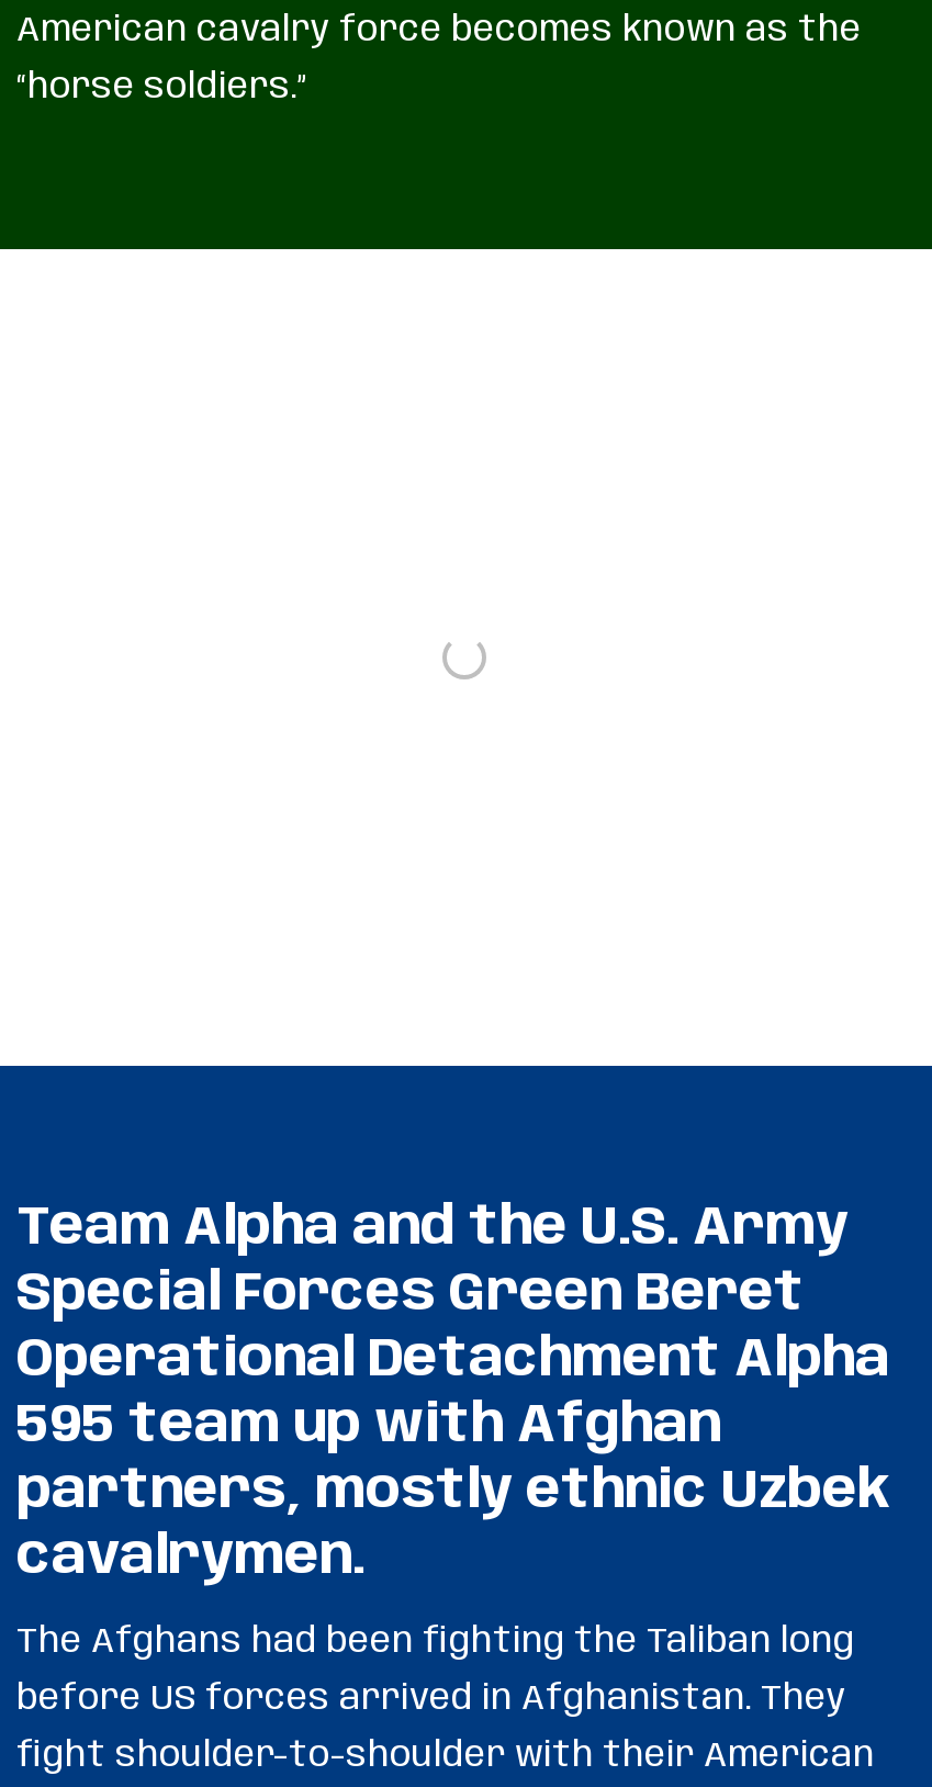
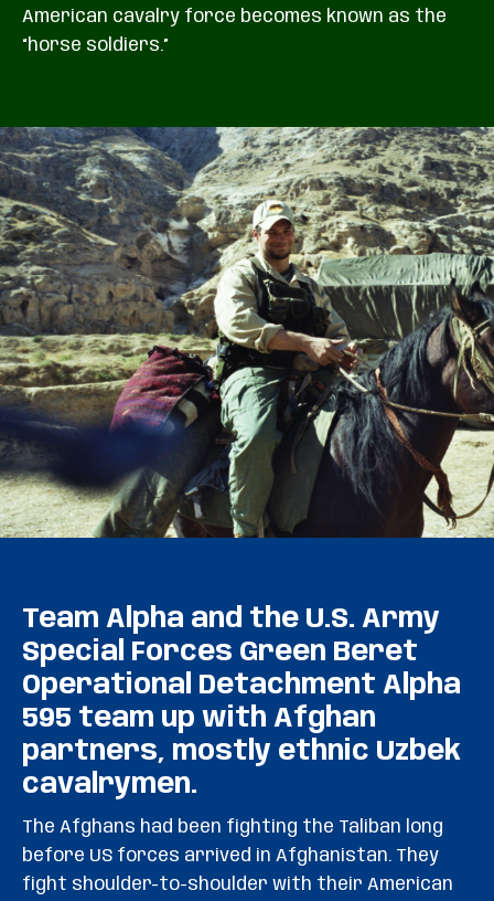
none -> [3,126,491,539] [image]

